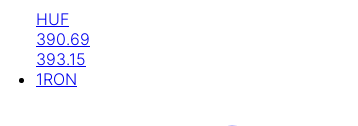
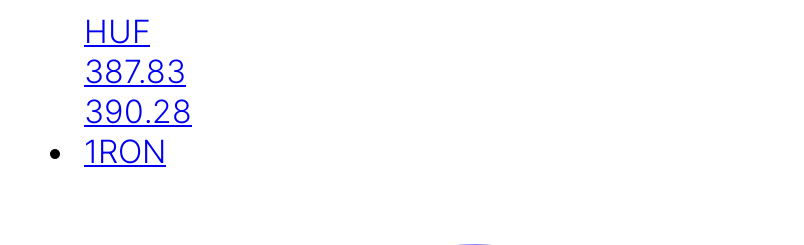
[36,29,90,49] 390.69 -> [84,51,186,91] 387.83
[36,49,86,69] 393.15 -> [84,91,192,131] 390.28

